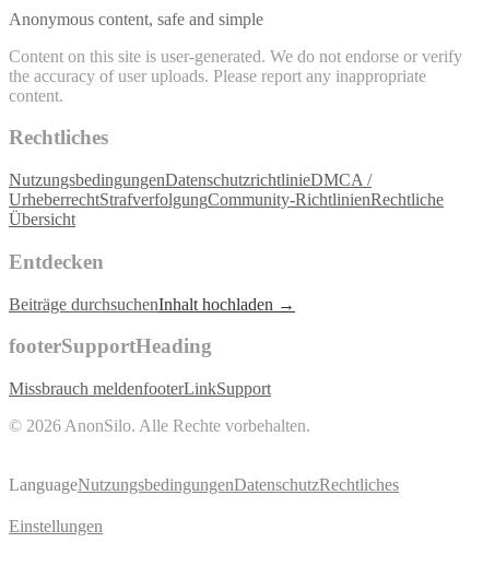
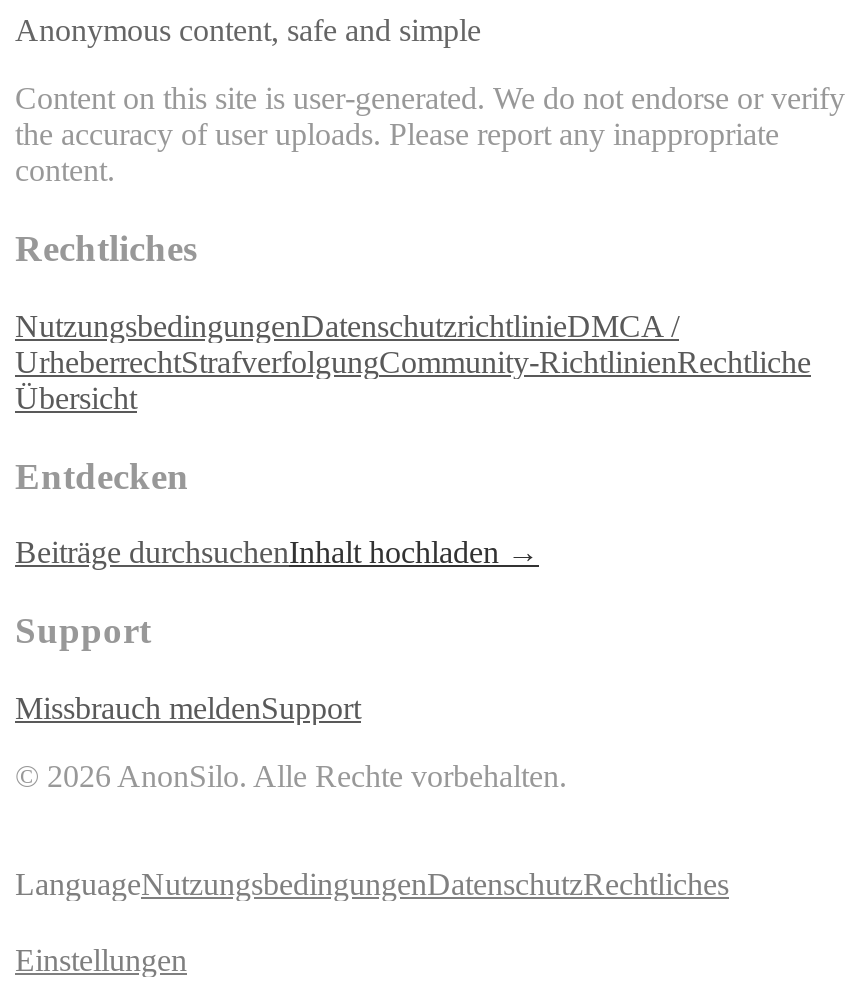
[9,335,212,358] footerSupportHeading -> [15,609,151,651] Support
[9,379,271,398] Missbrauch meldenfooterLinkSupport -> [15,690,361,724] Missbrauch meldenSupport

